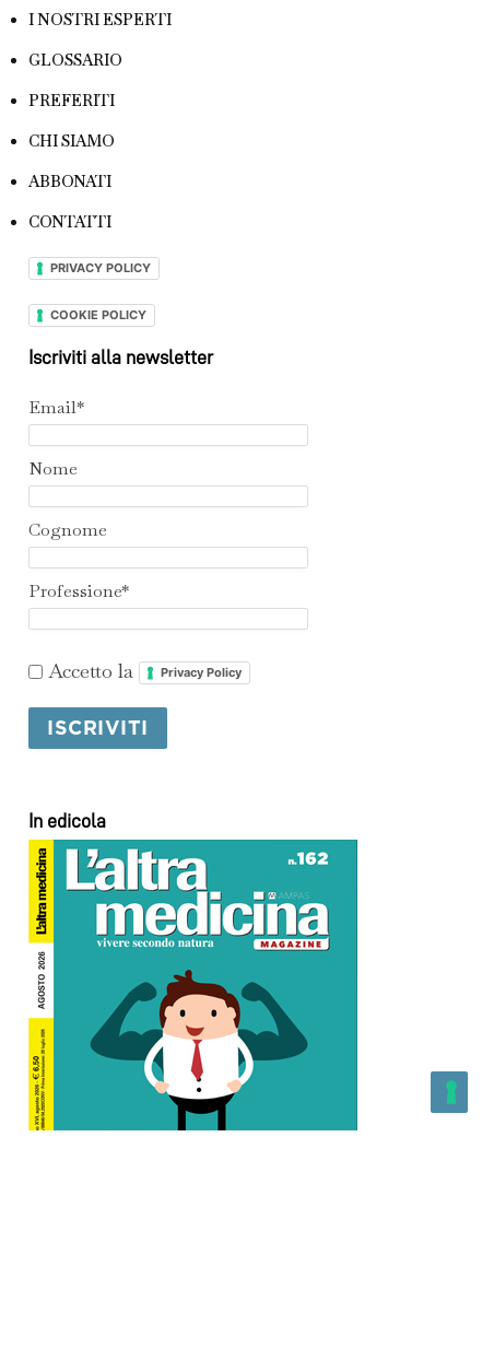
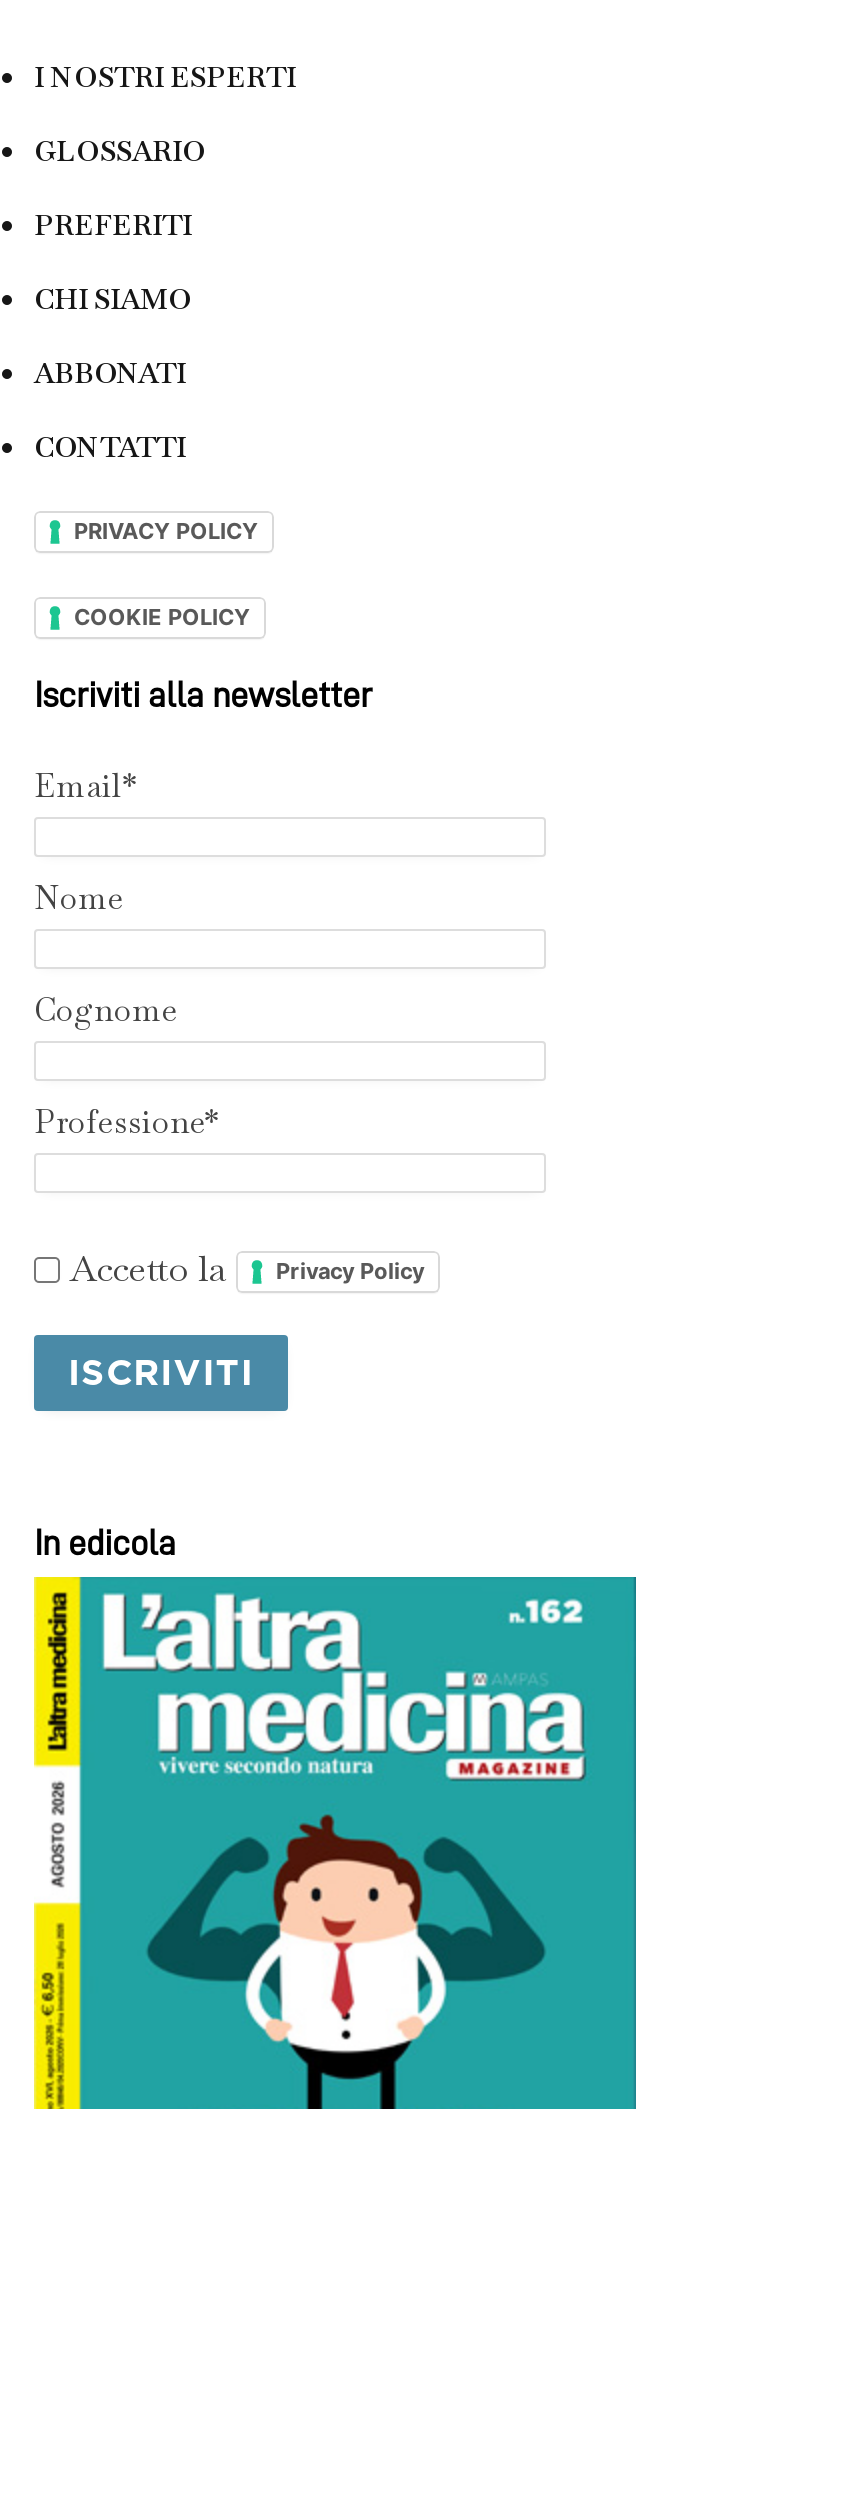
[430,1070,469,1114] [image] -> none

